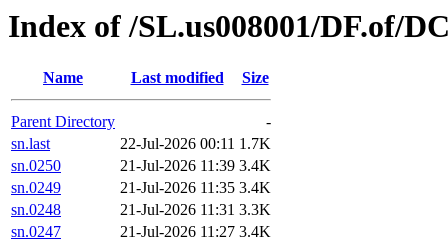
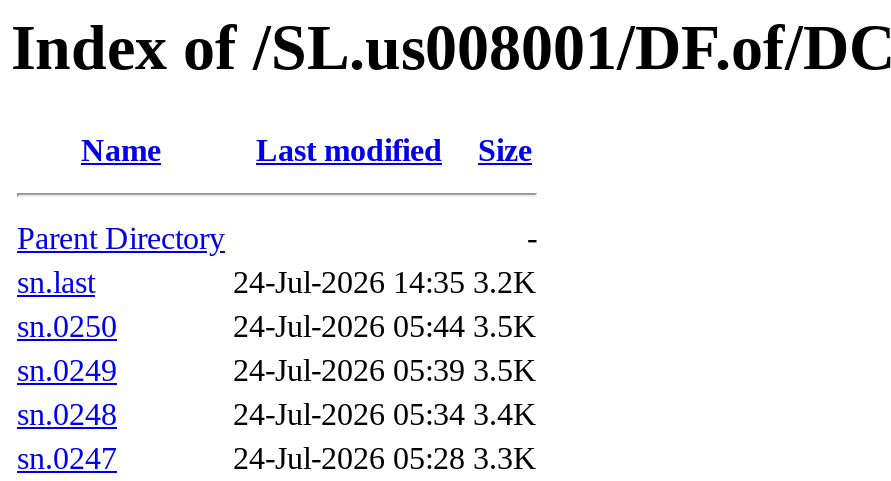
[120,135,271,152] 22-Jul-2026 00:11 1.7K -> [233,266,537,300] 24-Jul-2026 14:35 3.2K
[120,157,271,174] 21-Jul-2026 11:39 3.4K -> [233,310,537,344] 24-Jul-2026 05:44 3.5K
[120,179,271,196] 21-Jul-2026 11:35 3.4K -> [233,354,537,388] 24-Jul-2026 05:39 3.5K
[120,201,271,218] 21-Jul-2026 11:31 3.3K -> [233,398,537,432] 24-Jul-2026 05:34 3.4K
[120,223,271,240] 21-Jul-2026 11:27 3.4K -> [233,442,537,476] 24-Jul-2026 05:28 3.3K

